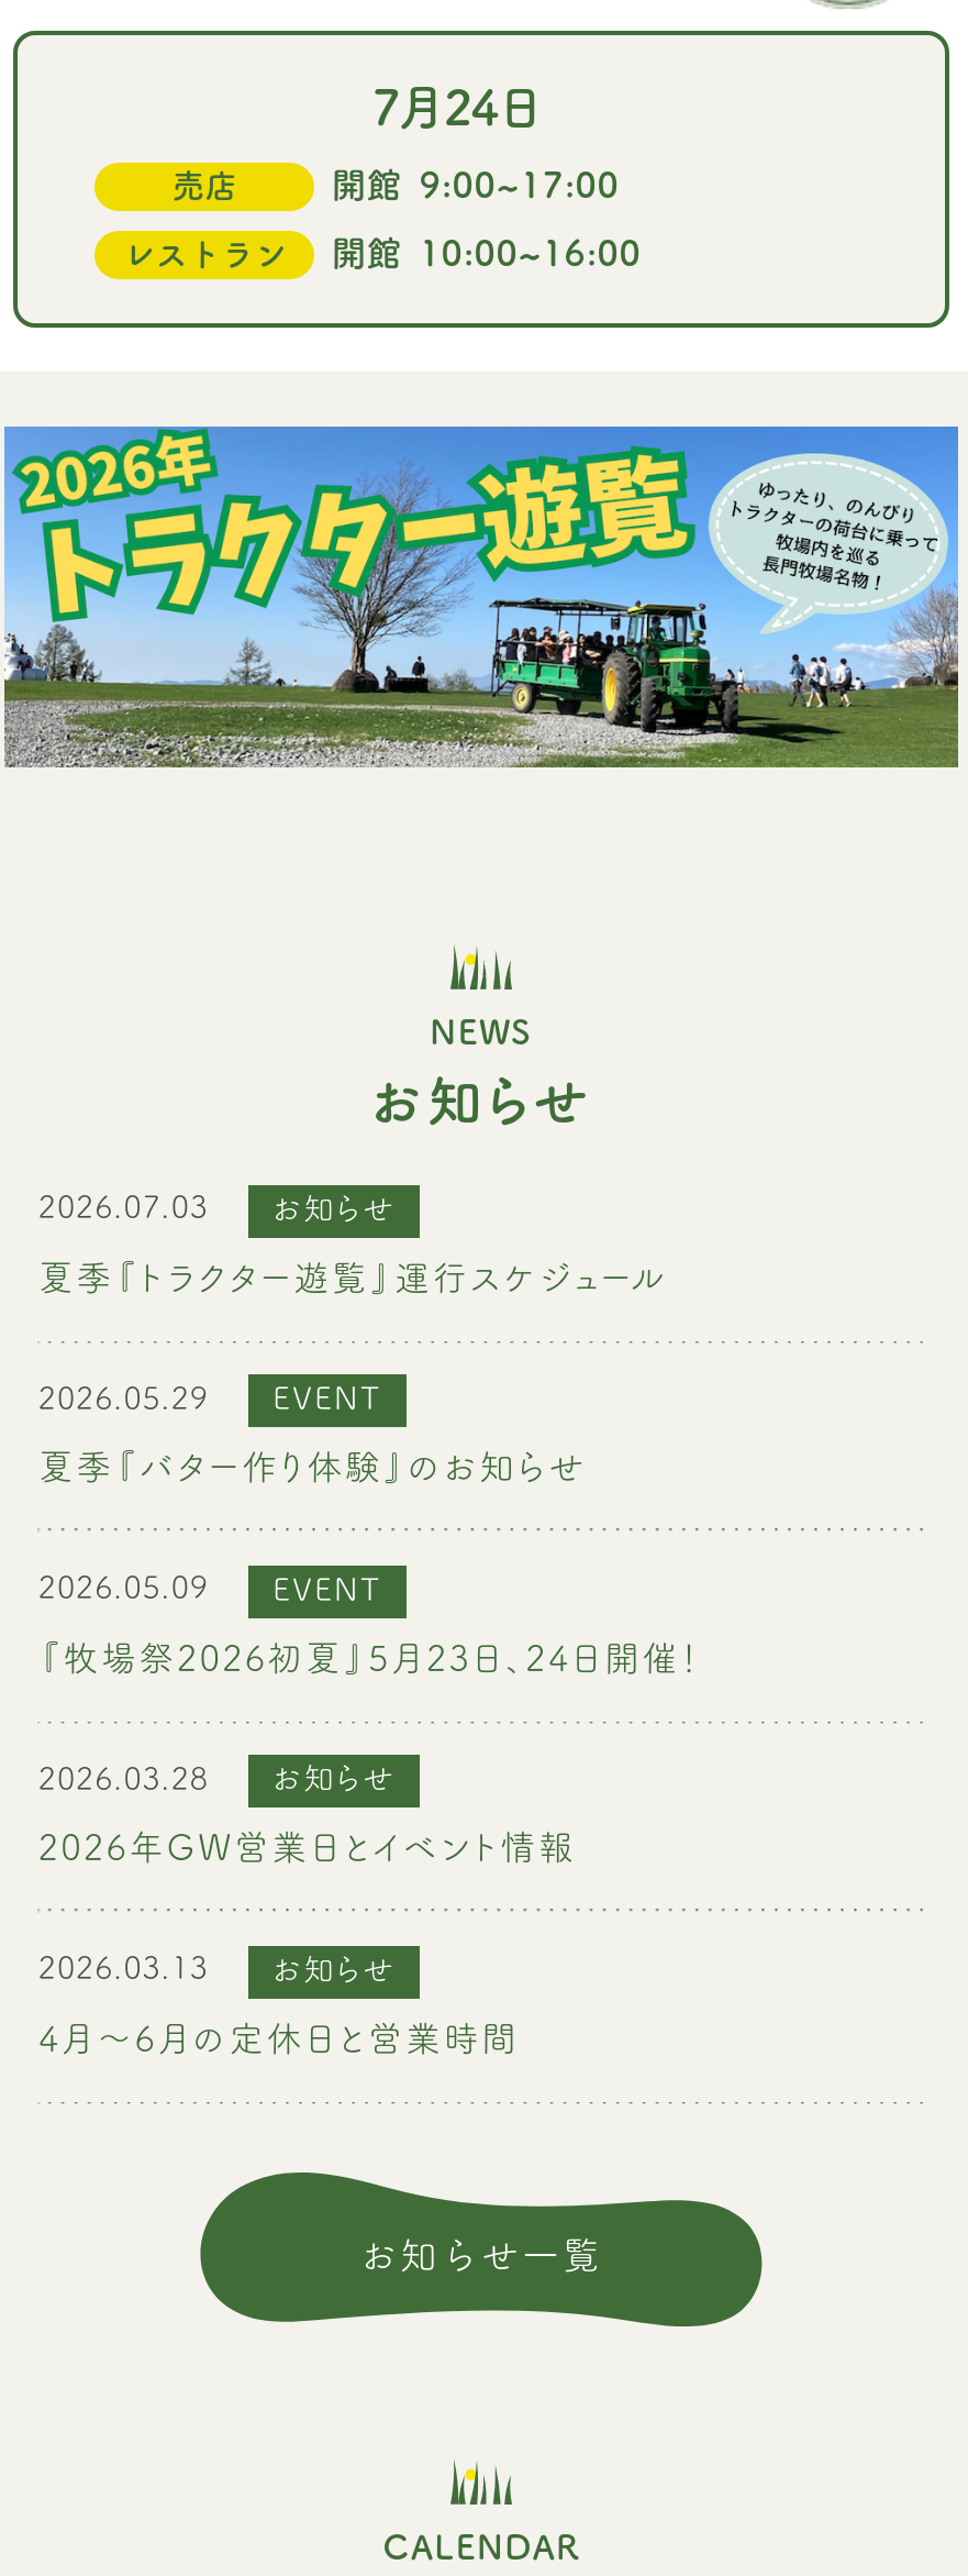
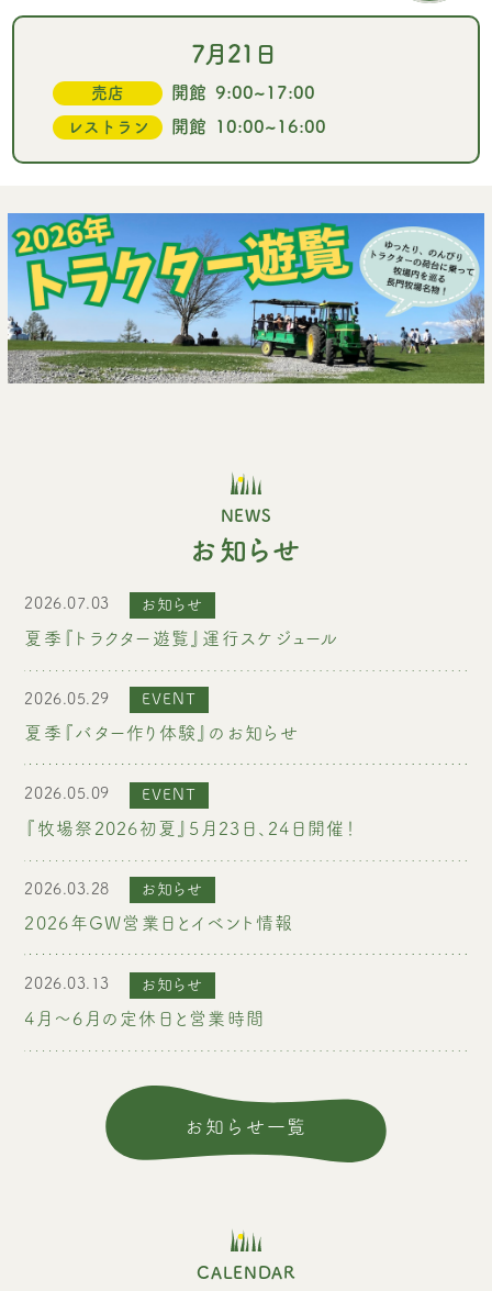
[372,84,542,133] 7月24日 -> [191,42,277,66] 7月21日

